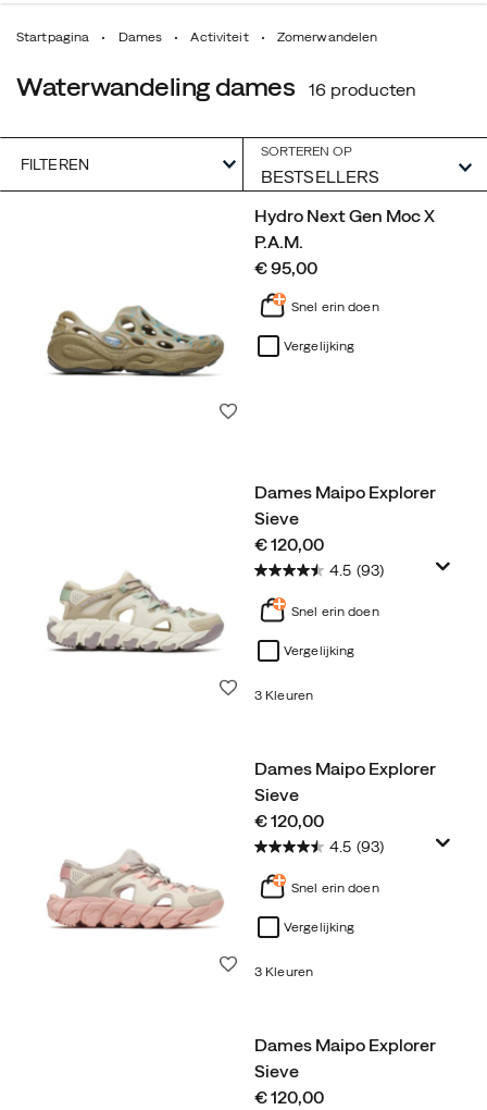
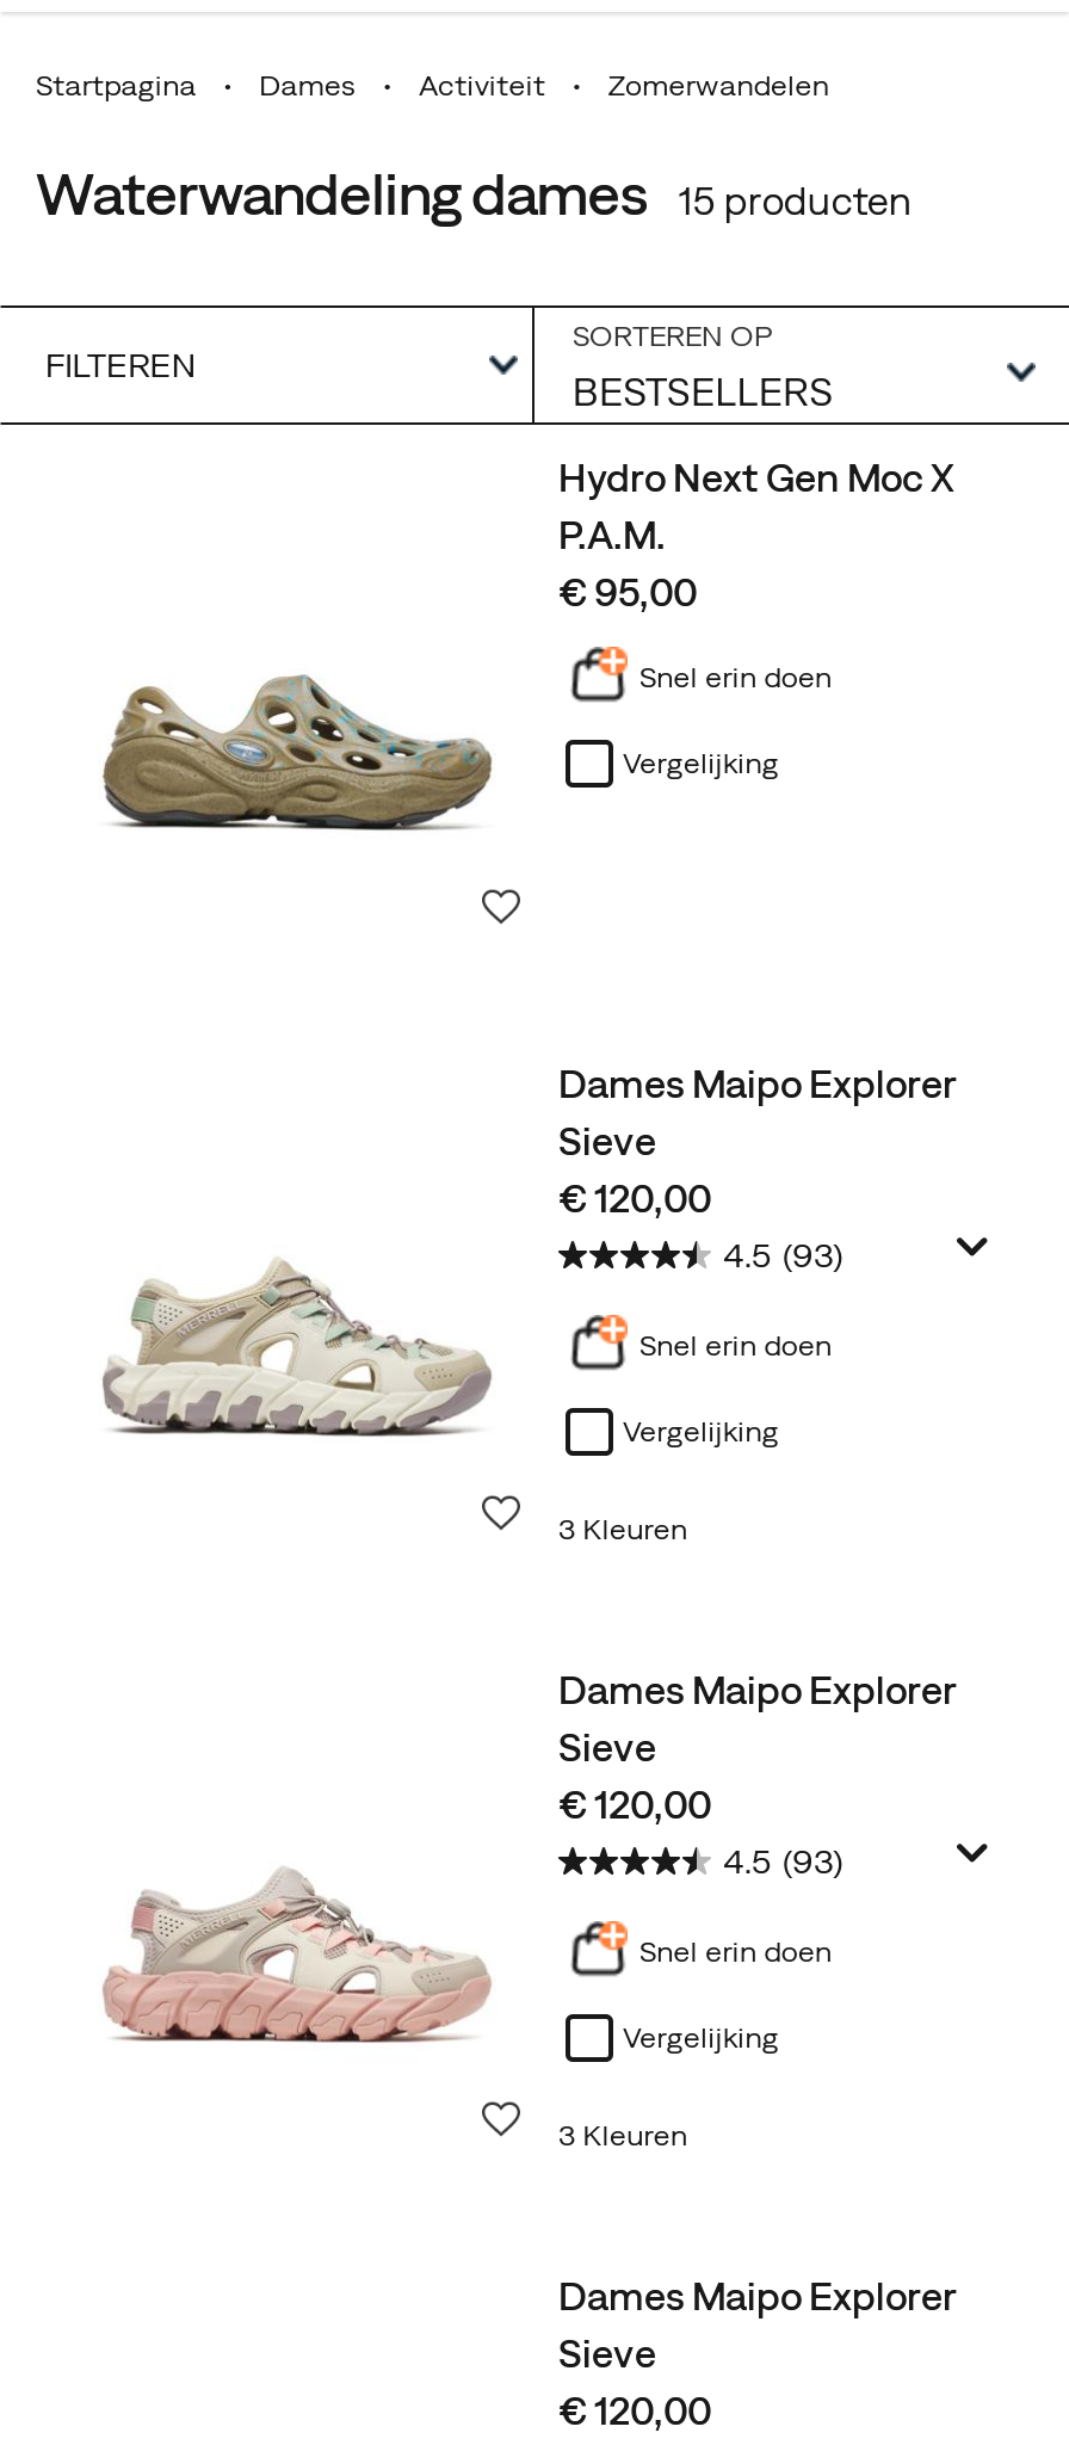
[16,71,417,101] Waterwandeling dames 16 producten -> [36,160,912,227] Waterwandeling dames 15 producten

